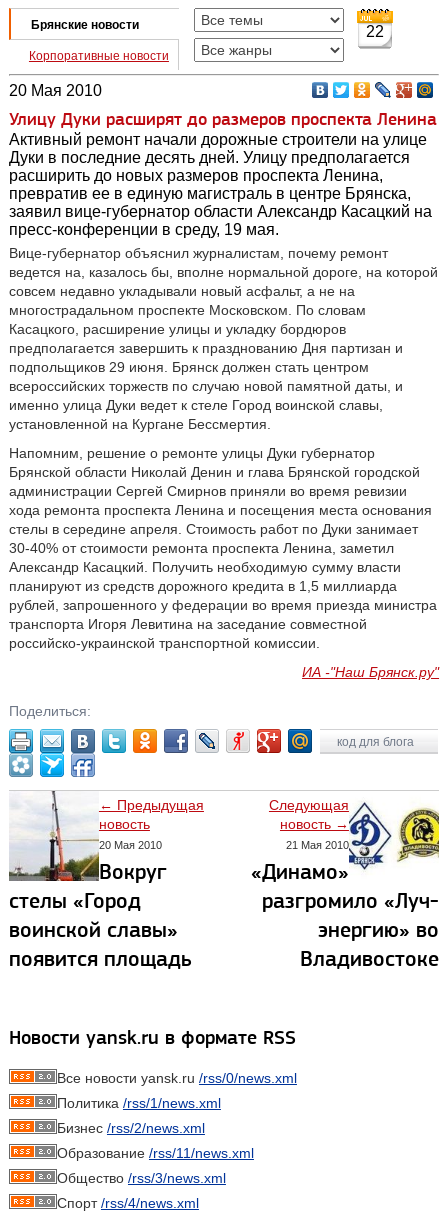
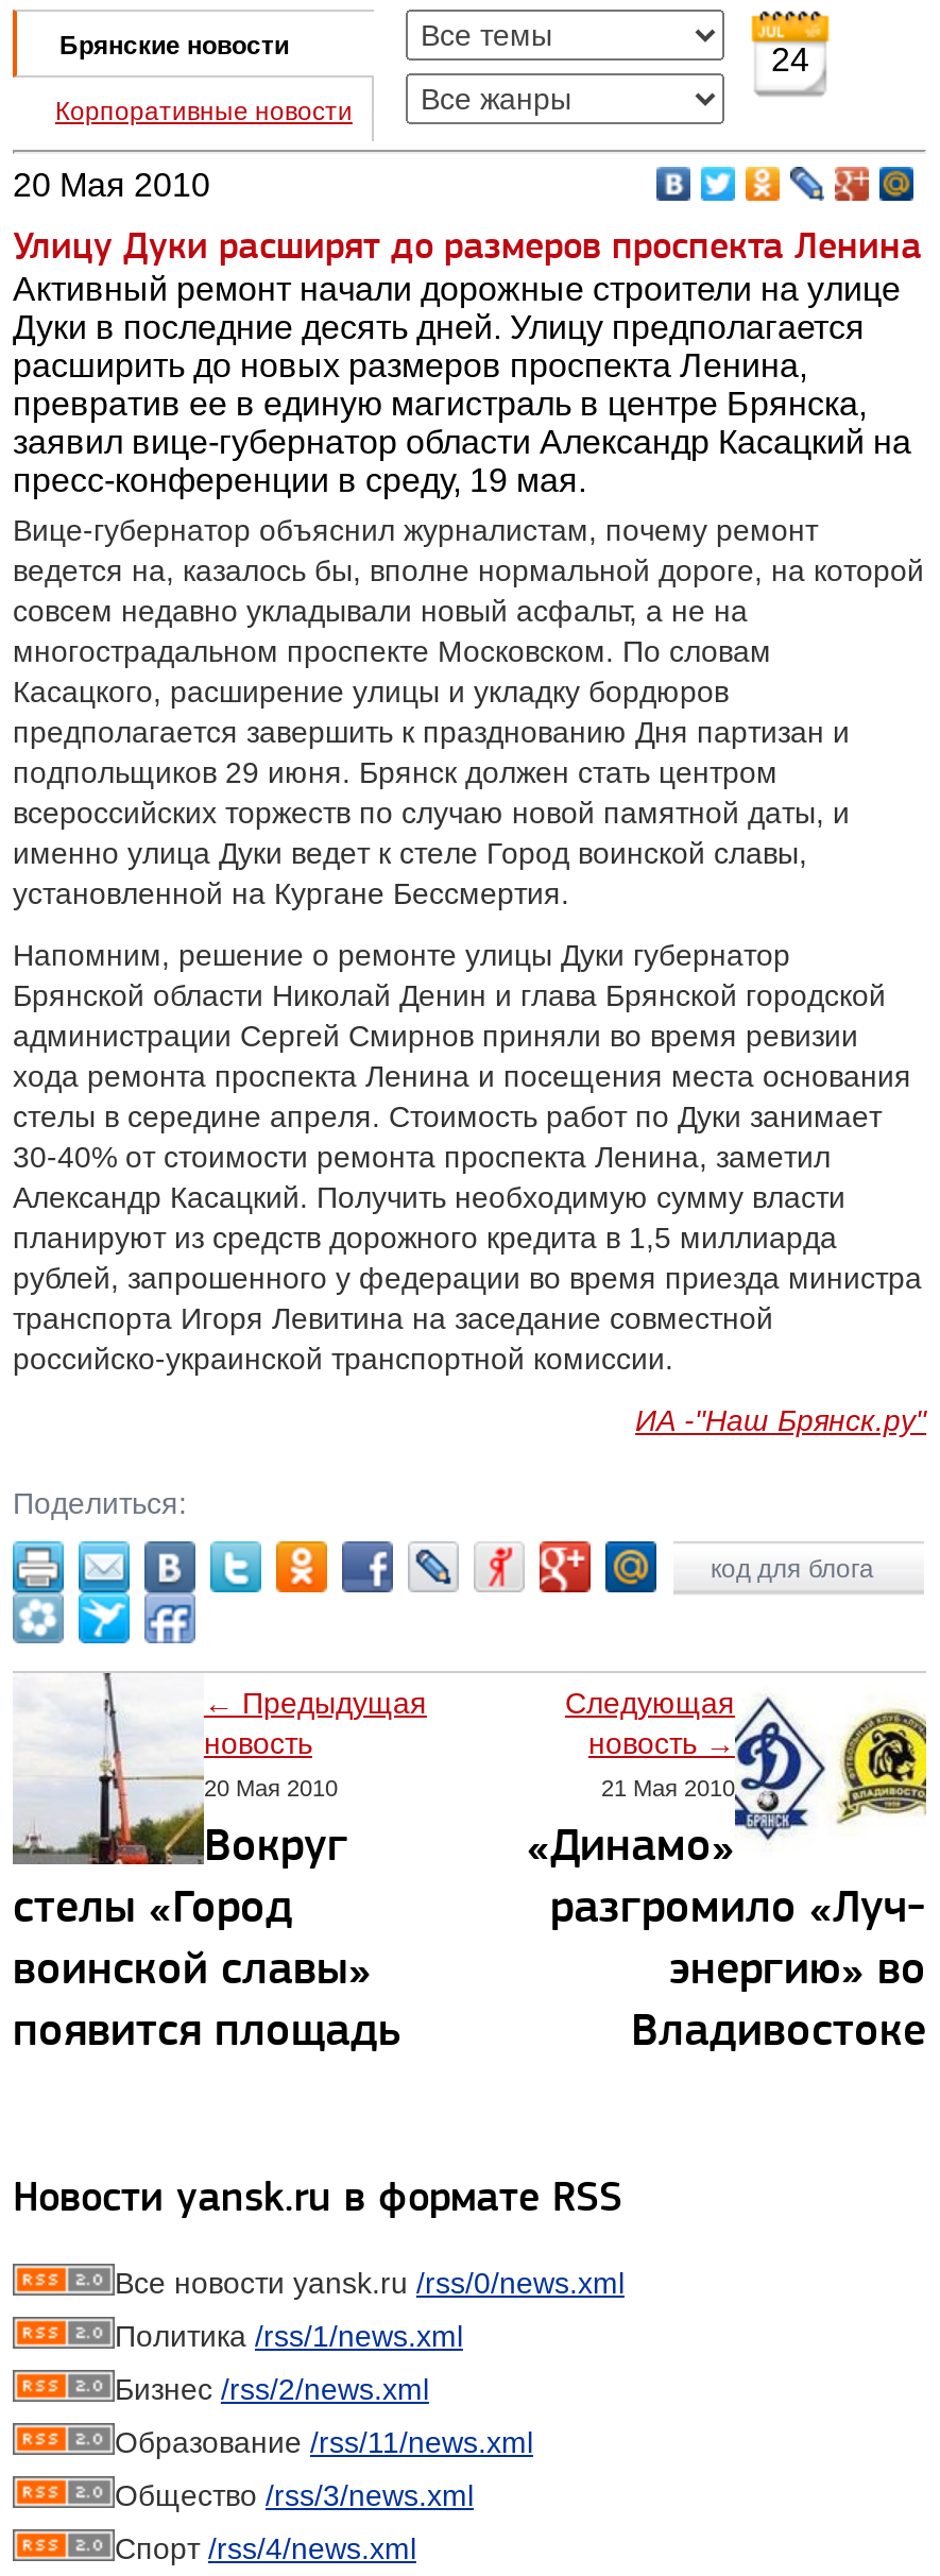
[366,23,384,40] 22 -> [771,41,809,78] 24

